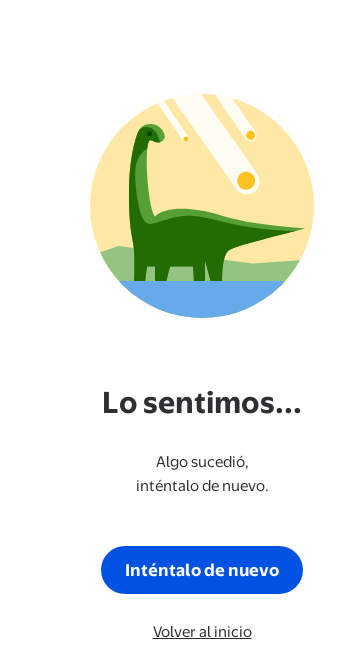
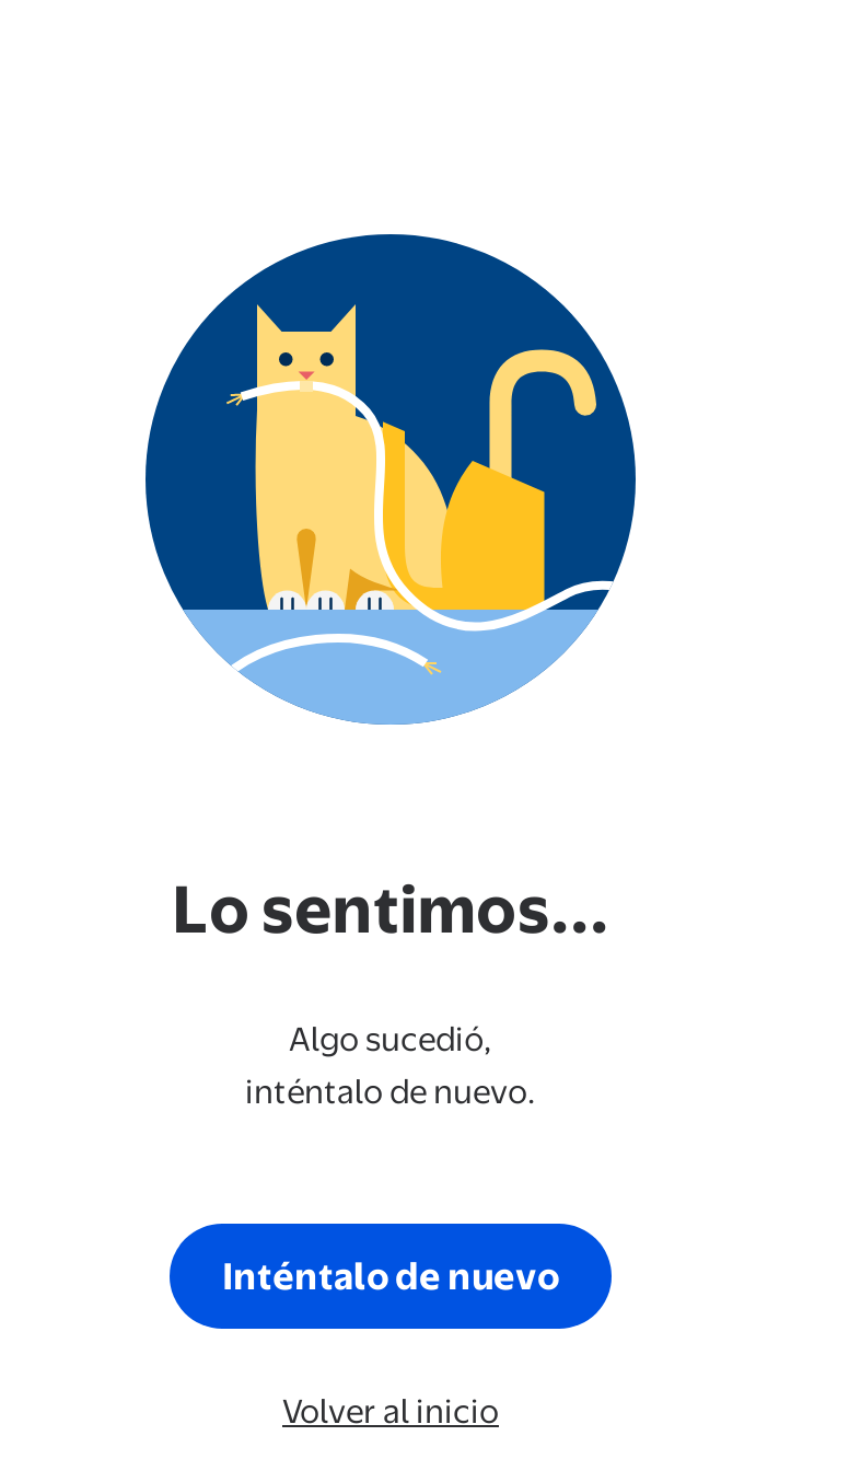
[90,94,314,295] [image] -> [143,232,638,676] [image]

